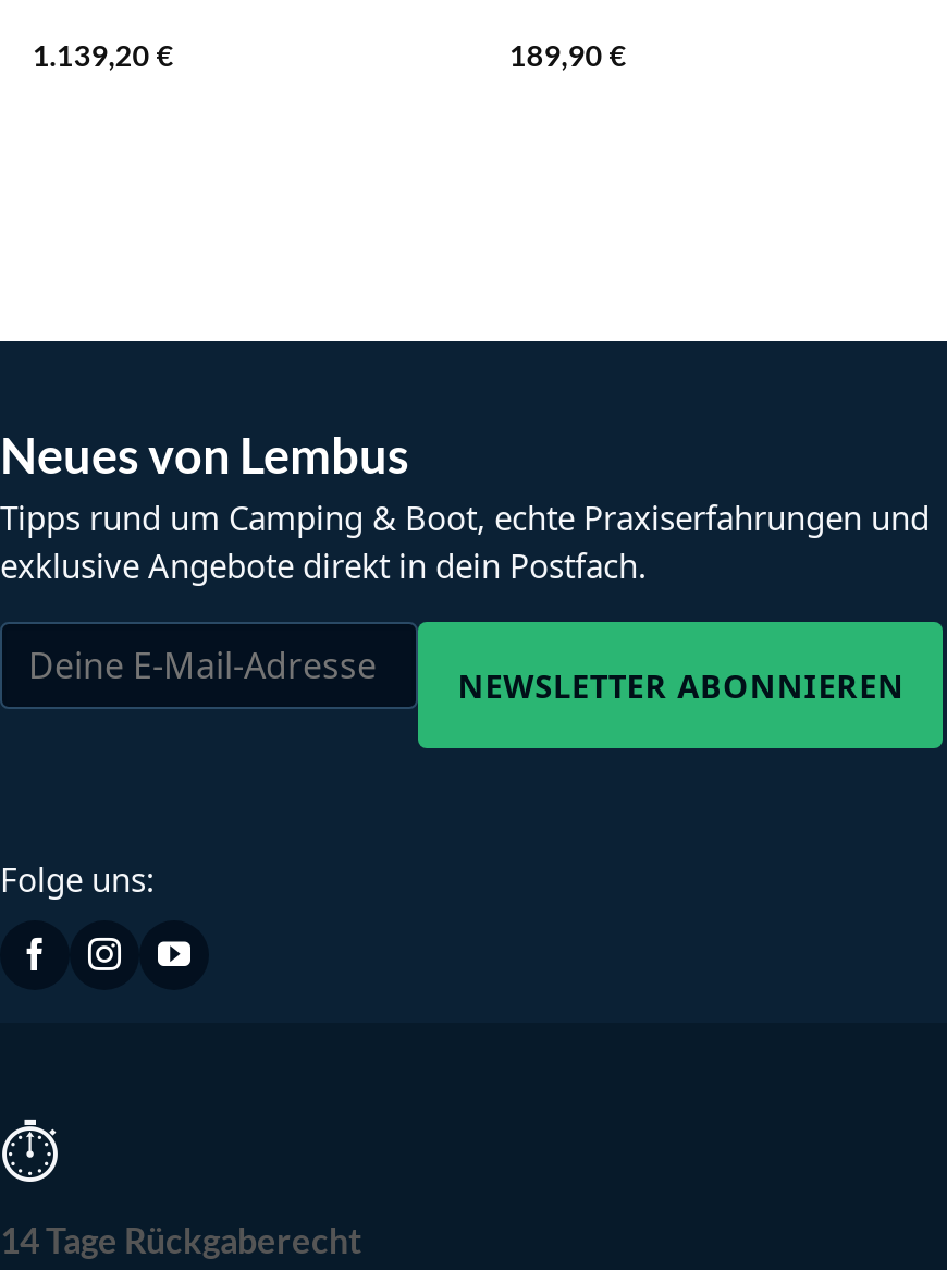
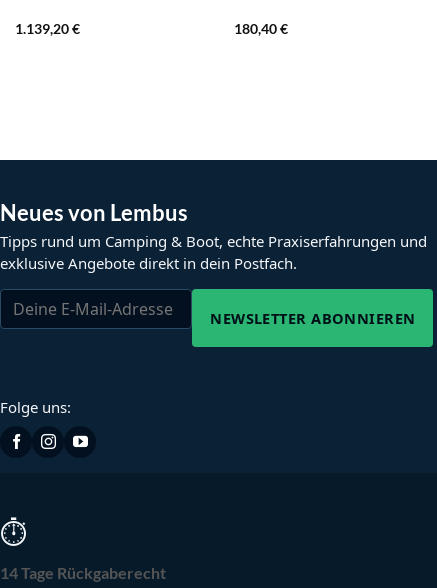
[509,39,627,73] 189,90 € -> [234,21,288,37] 180,40 €

